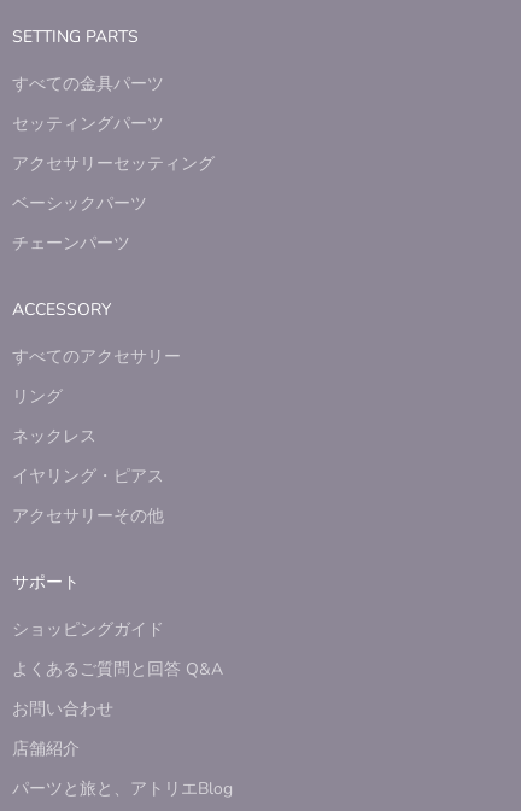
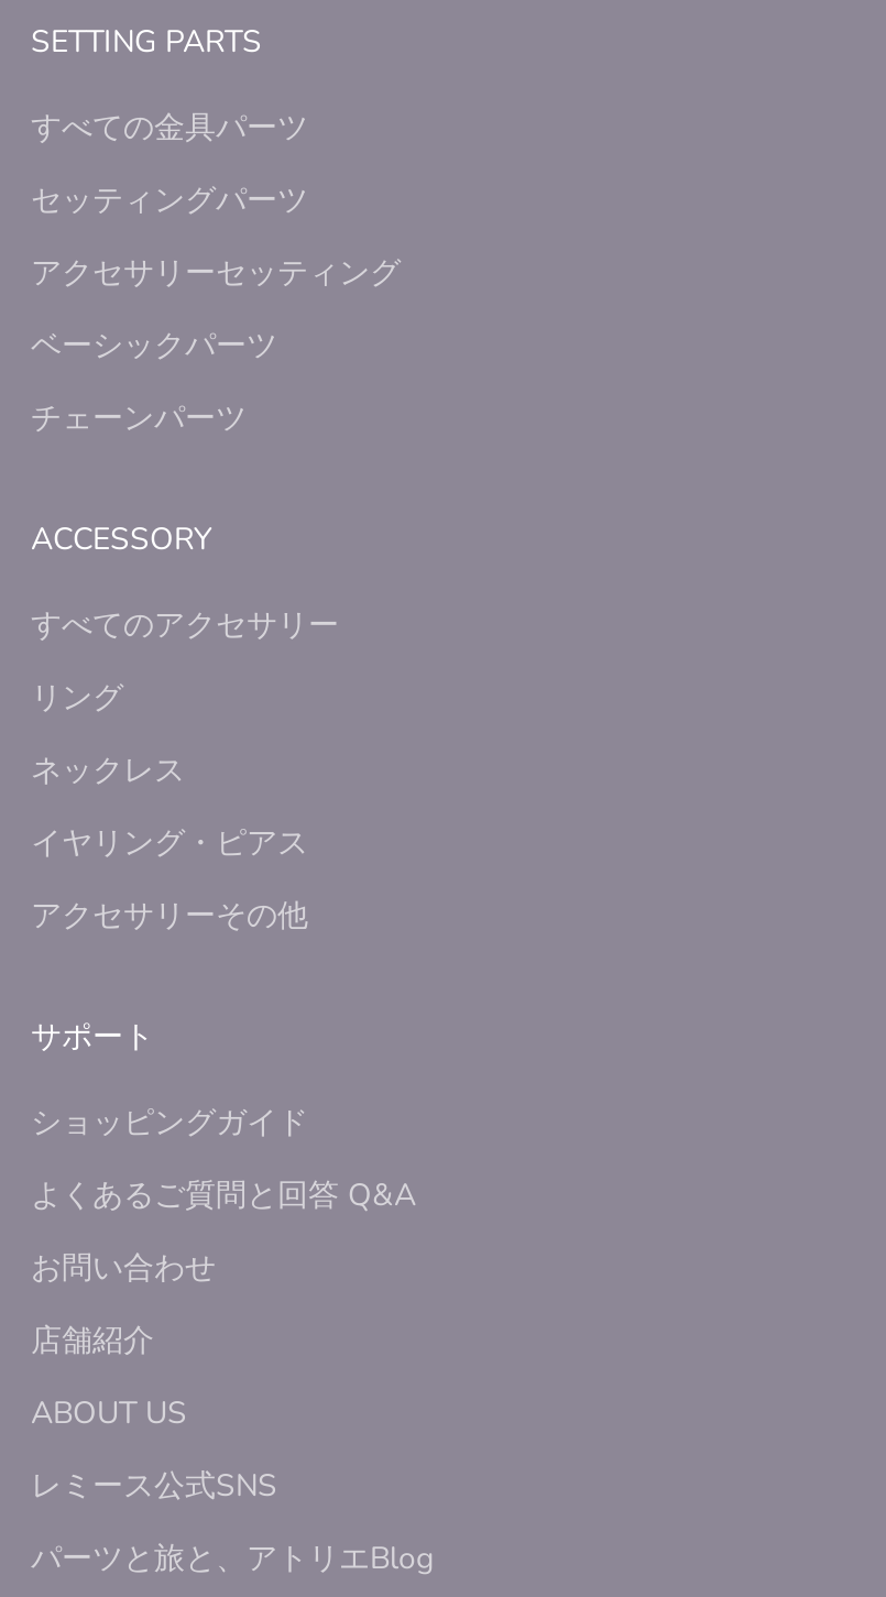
none -> [31,1391,277,1506] ABOUT US | レミース公式SNS

